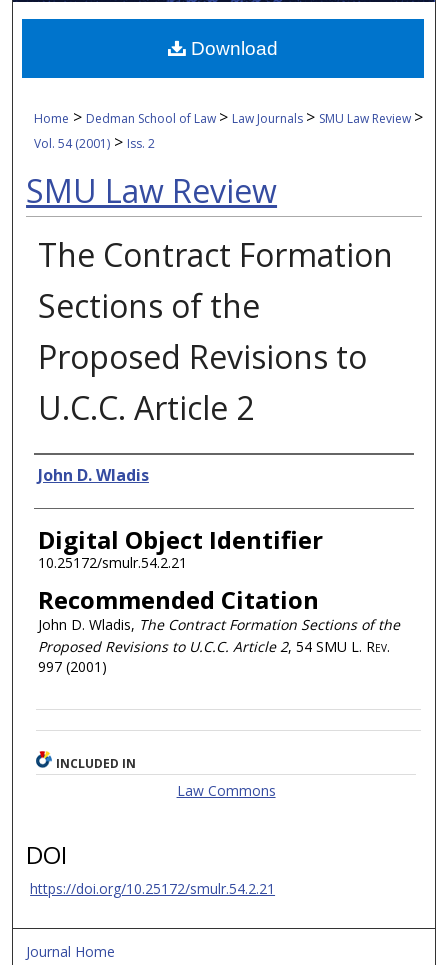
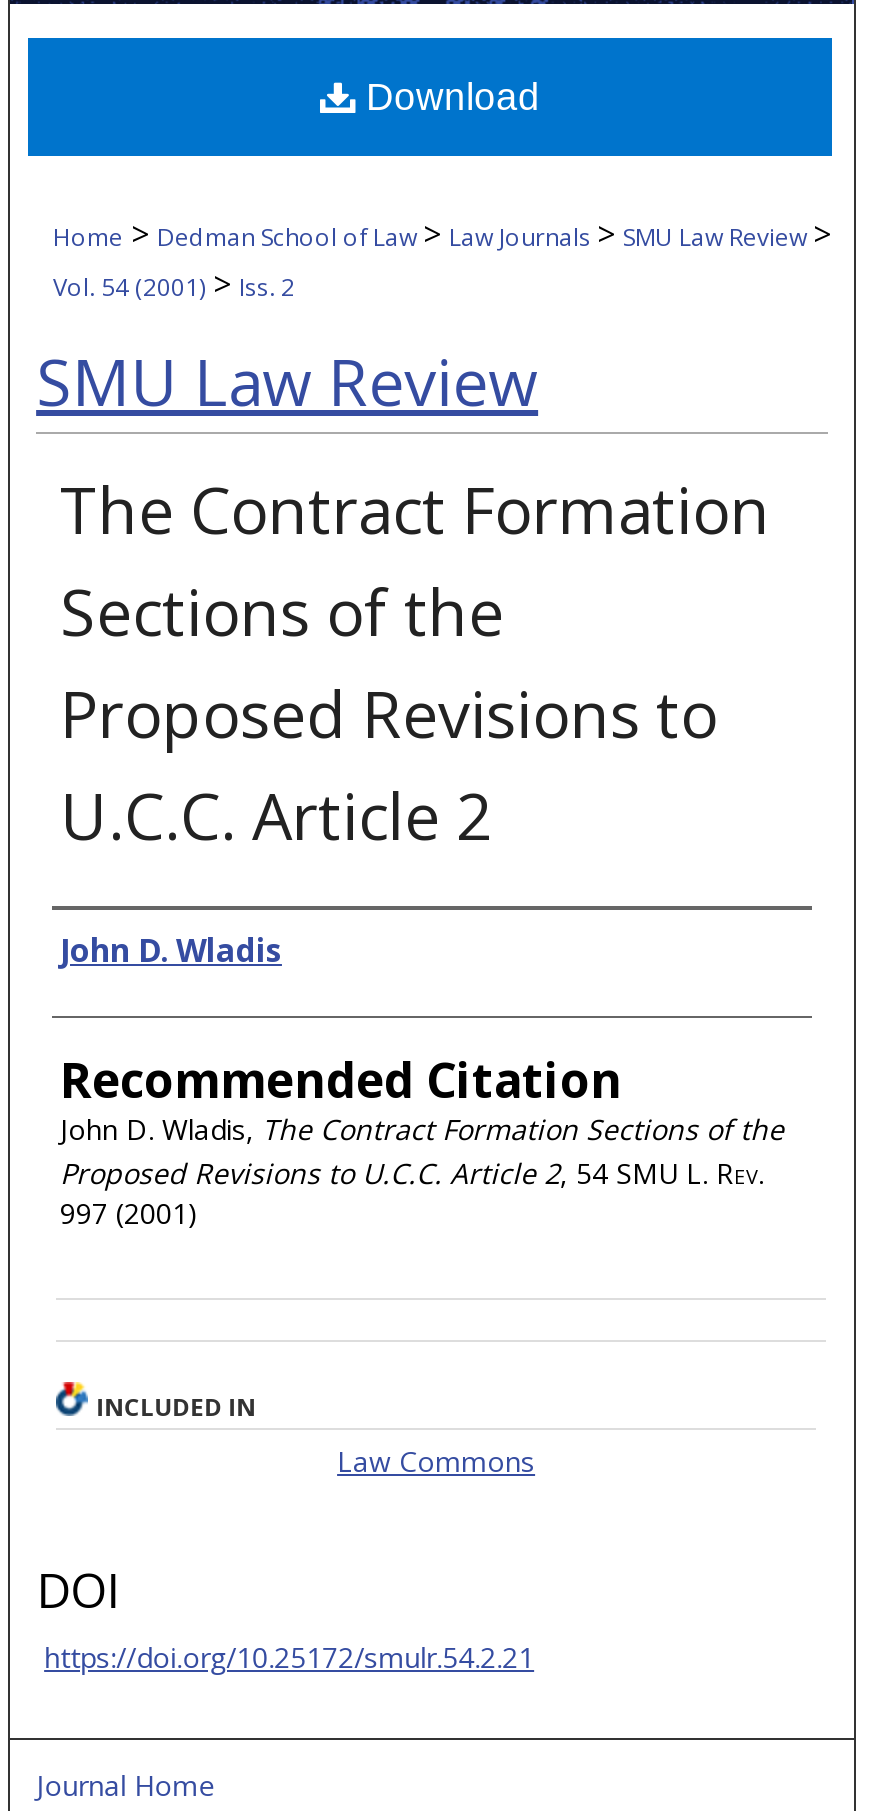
[38,523,323,572] Digital Object Identifier | 10.25172/smulr.54.2.21 -> none

